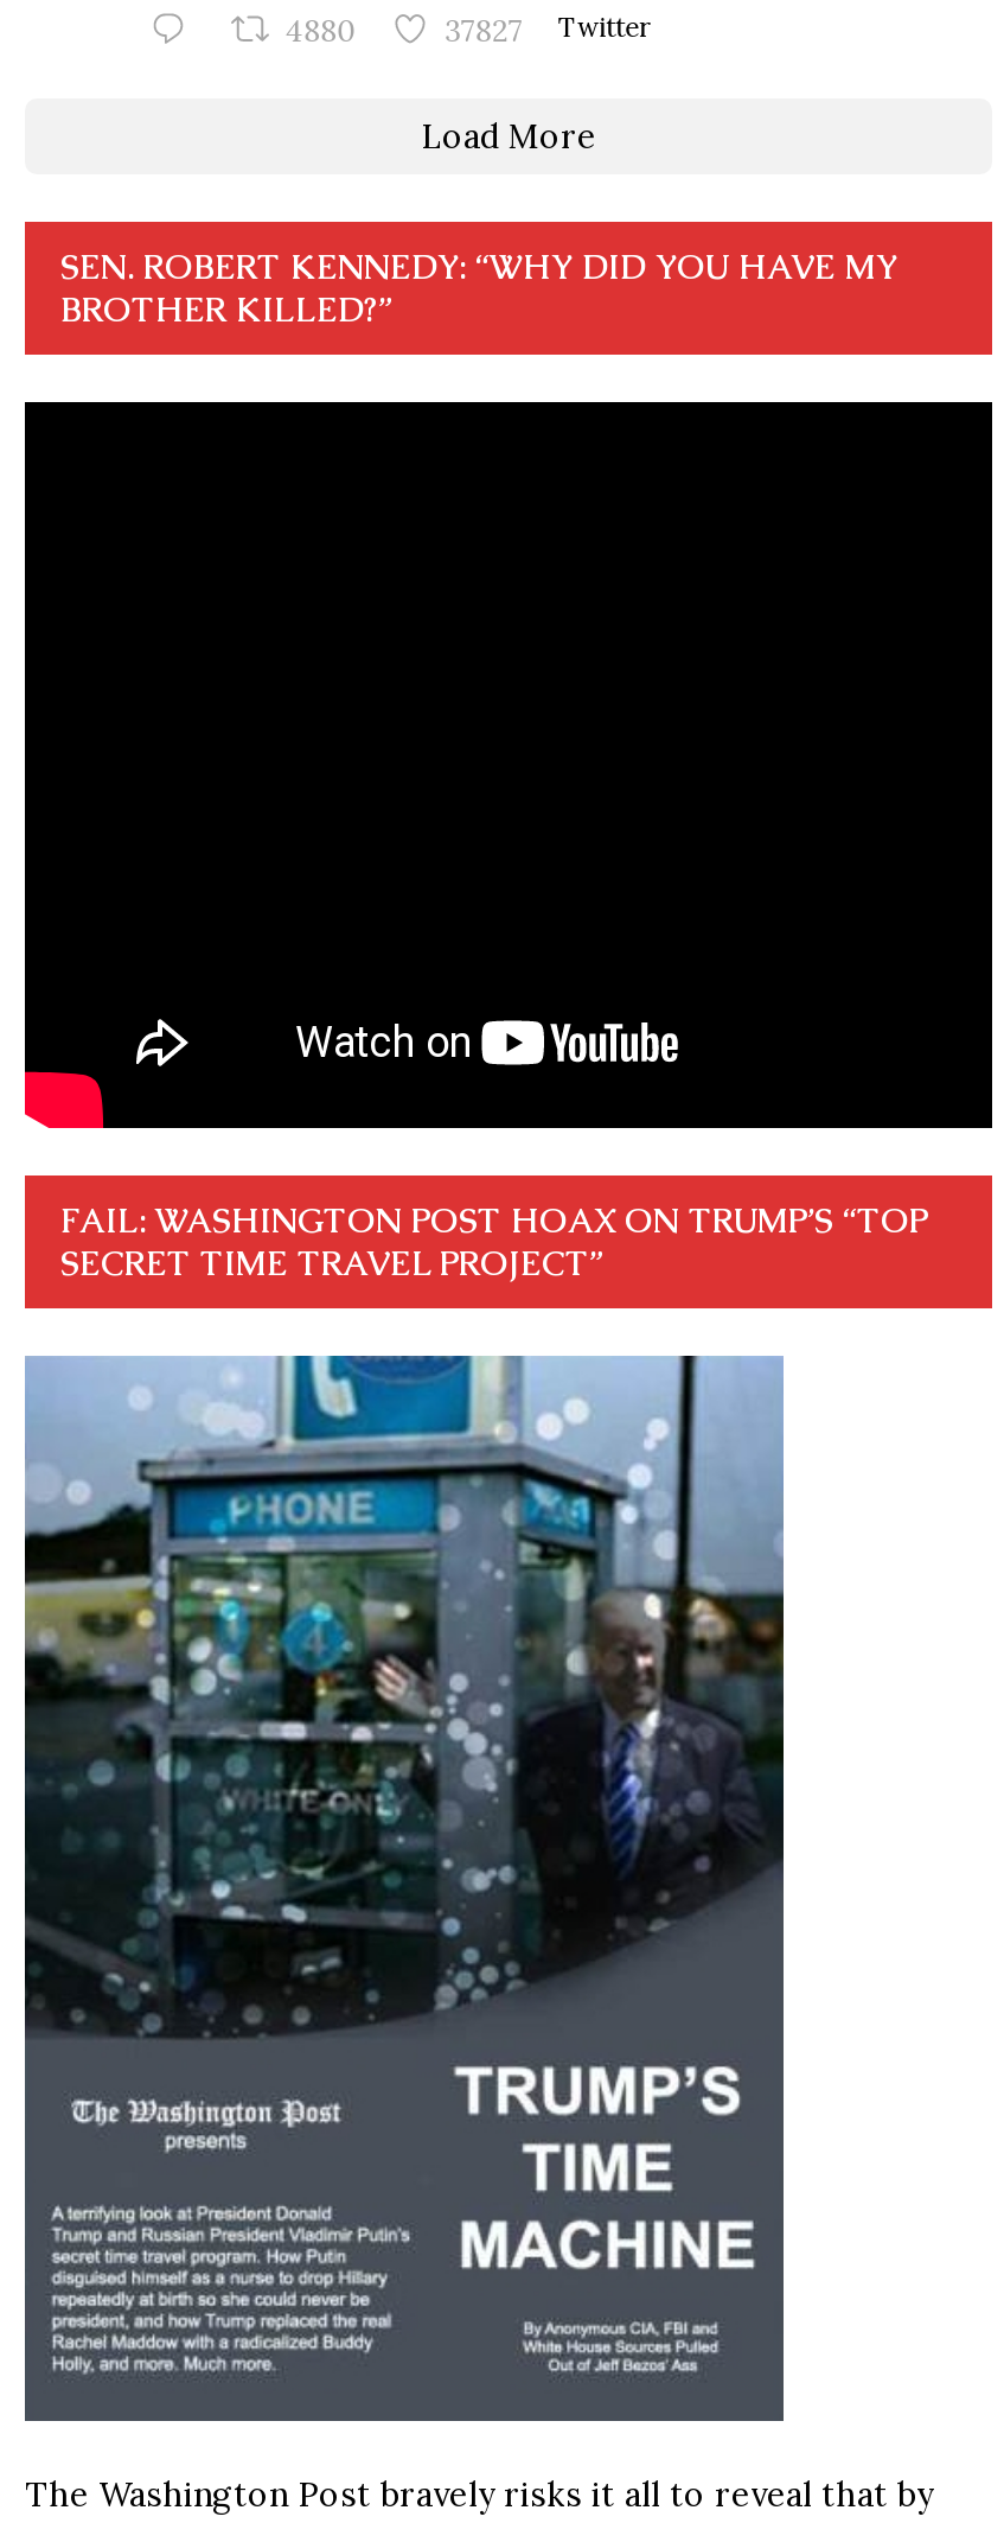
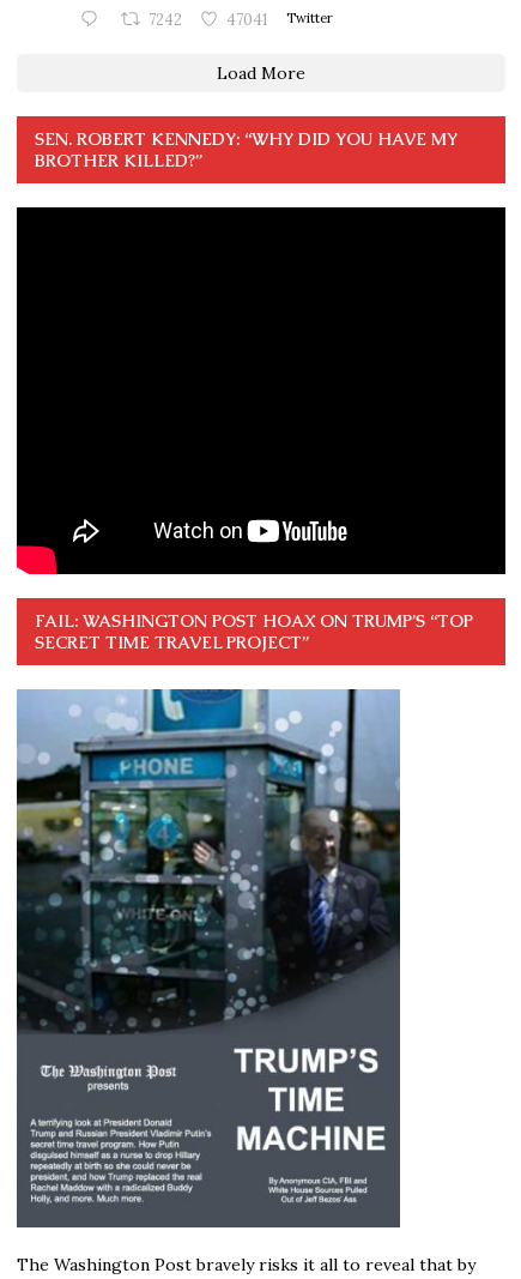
[285,11,523,49] 4880 | 37827 -> [148,10,269,29] 7242 | 47041

